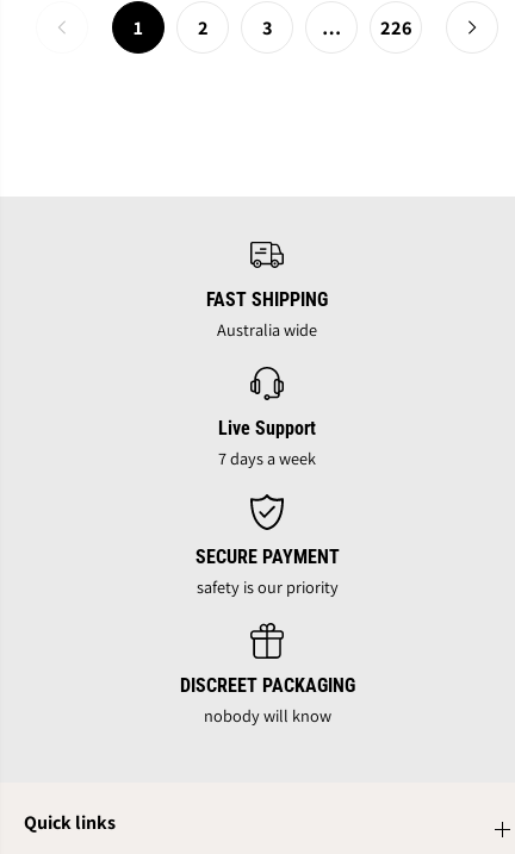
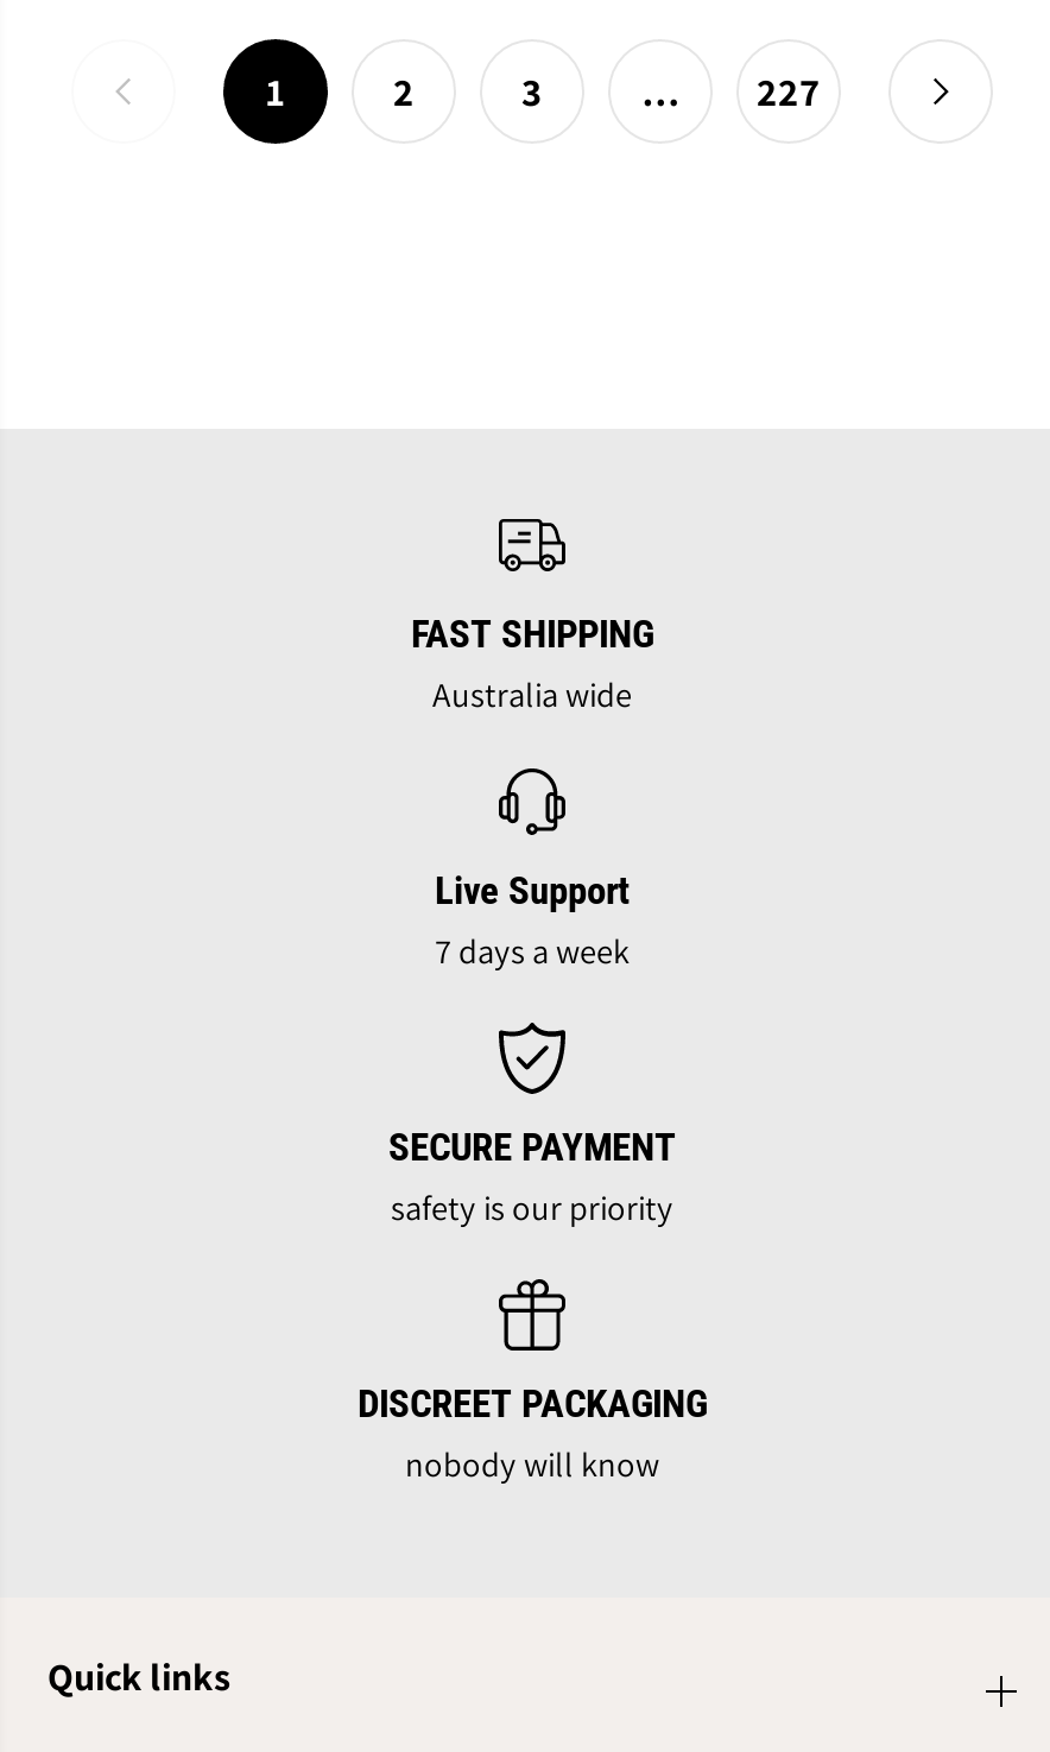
[380,14,412,40] 226 -> [757,65,821,118] 227

